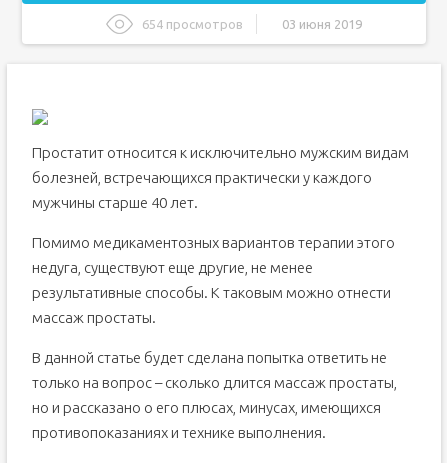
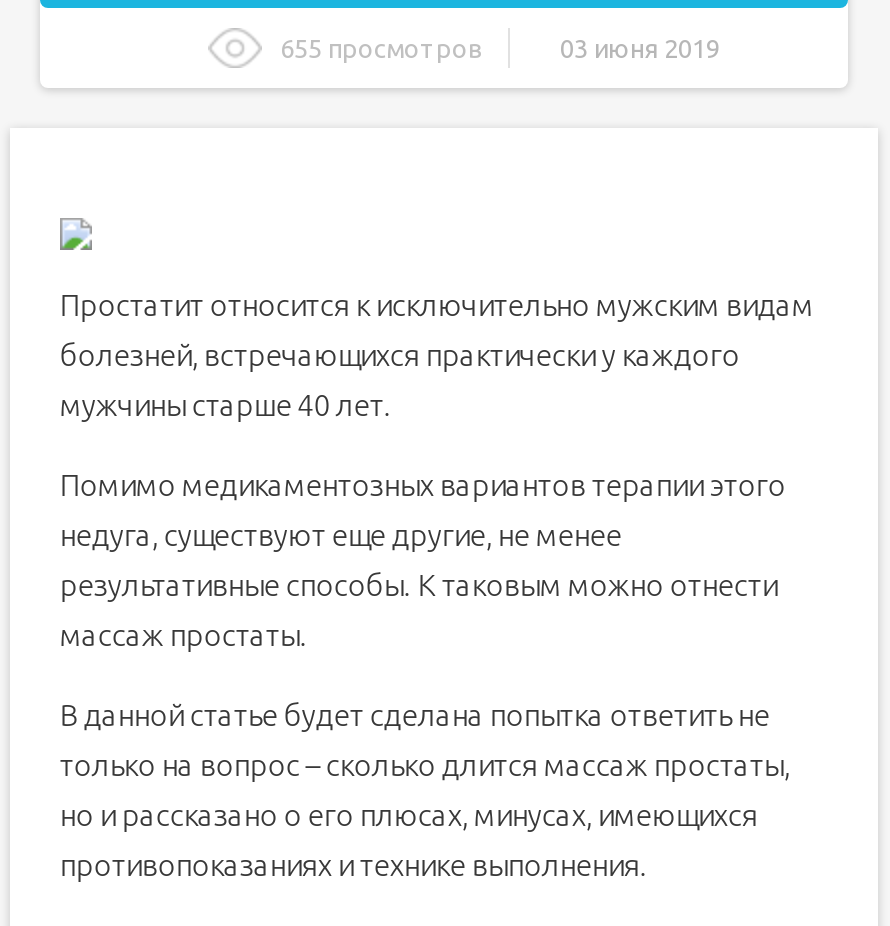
[142,17,243,31] 654 просмотров -> [280,34,482,62] 655 просмотров

